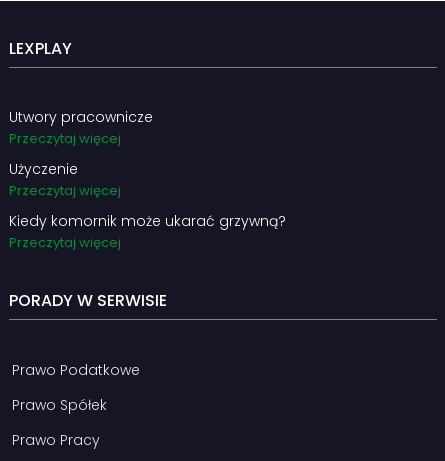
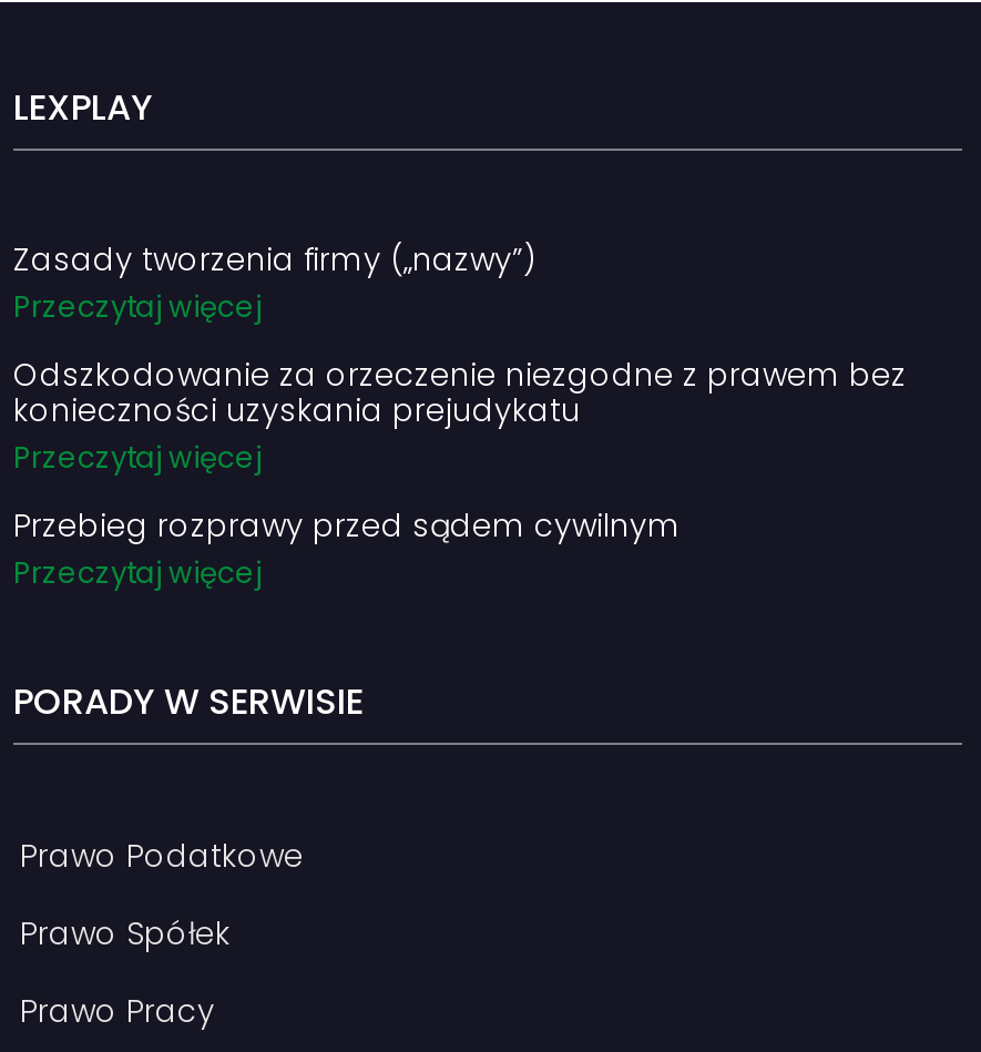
[9,107,153,127] Utwory pracownicze -> [13,236,537,281] Zasady tworzenia firmy („nazwy”)
[9,159,78,179] Użyczenie -> [13,352,907,431] Odszkodowanie za orzeczenie niezgodne z prawem bez | konieczności uzyskania prejudykatu
[9,211,286,231] Kiedy komornik może ukarać grzywną? -> [13,502,681,547] Przebieg rozprawy przed sądem cywilnym

